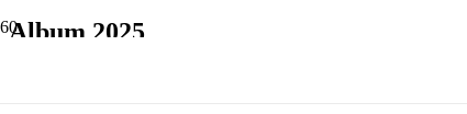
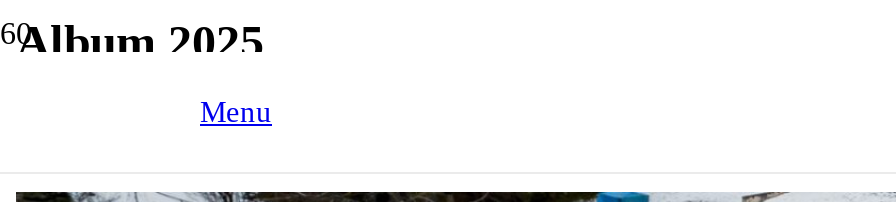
none -> [200,96,272,128] Menu

